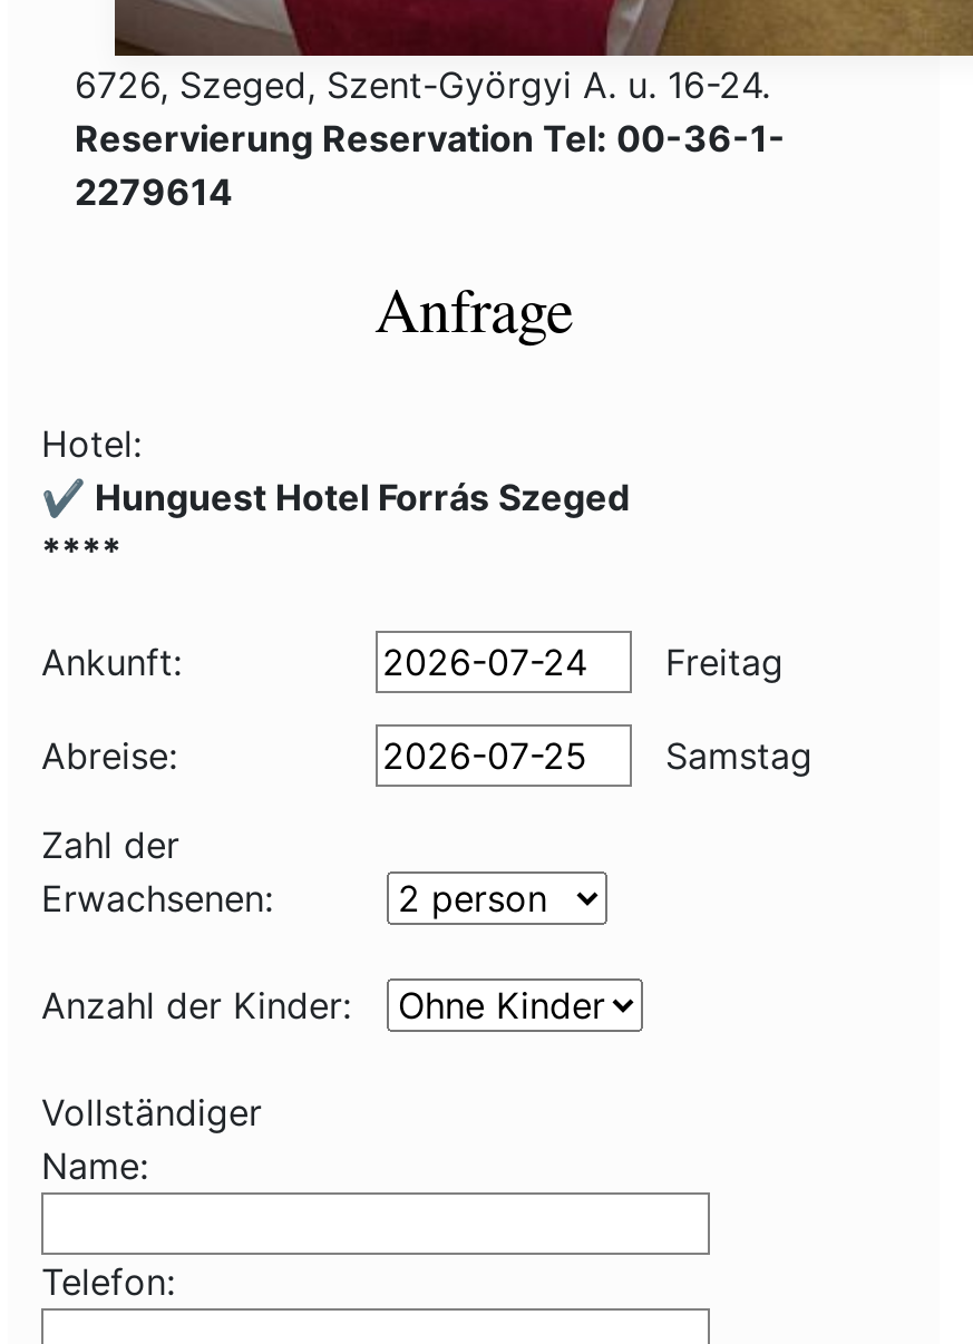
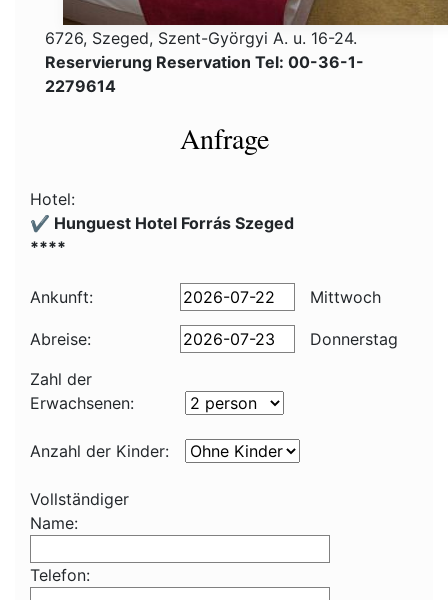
[654,640,784,684] Freitag -> [305,287,381,307] Mittwoch
[654,733,813,778] Samstag -> [305,329,398,349] Donnerstag

